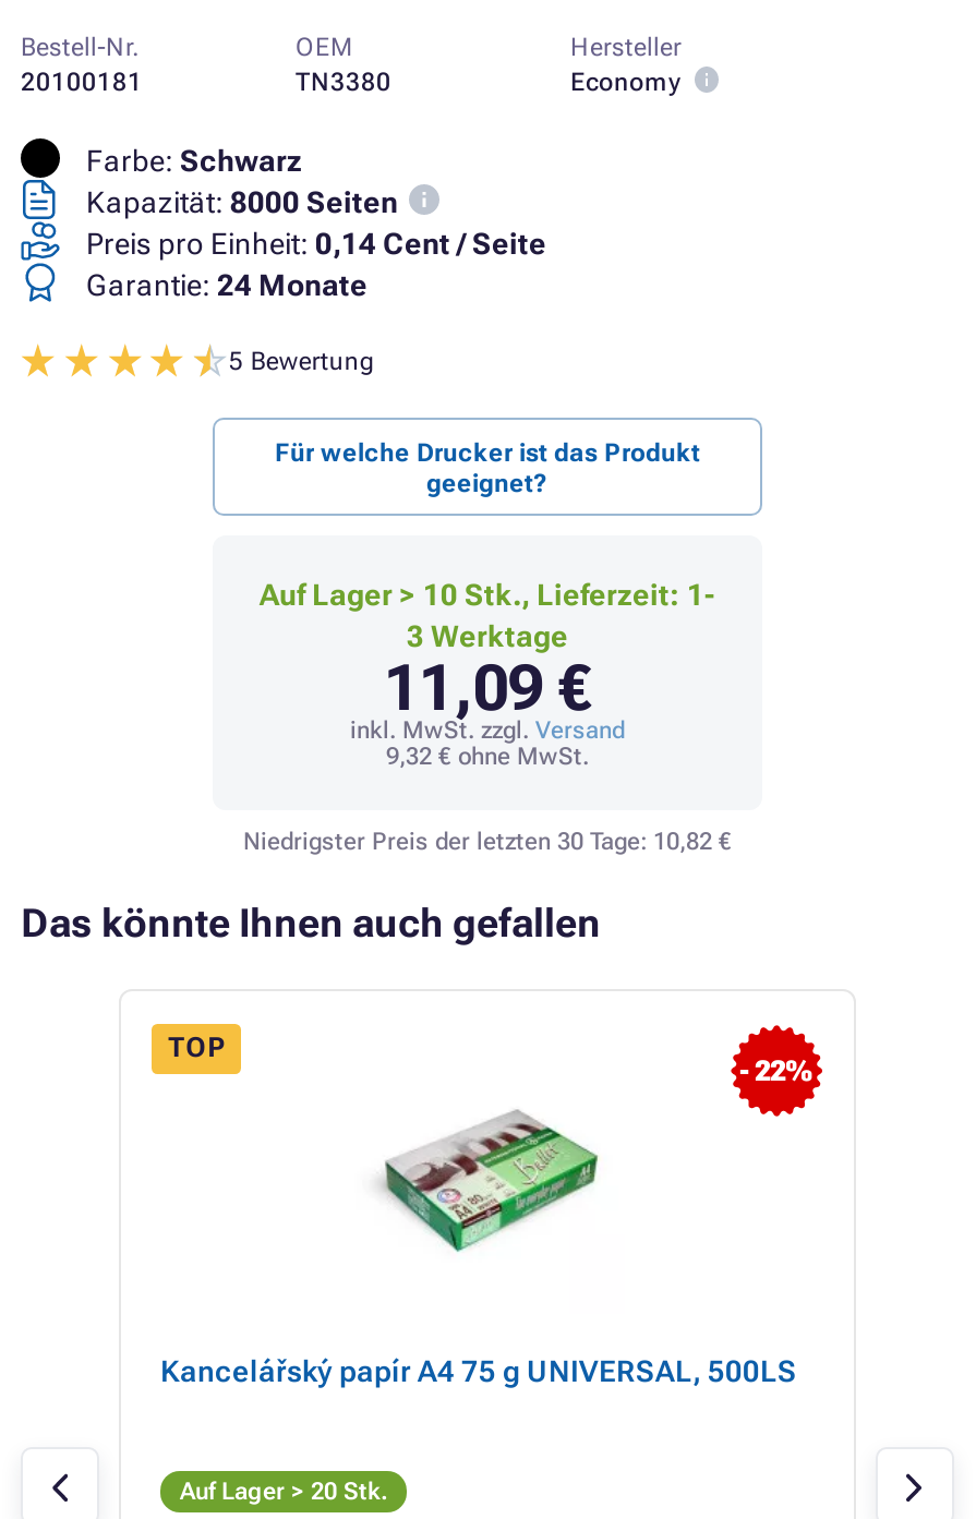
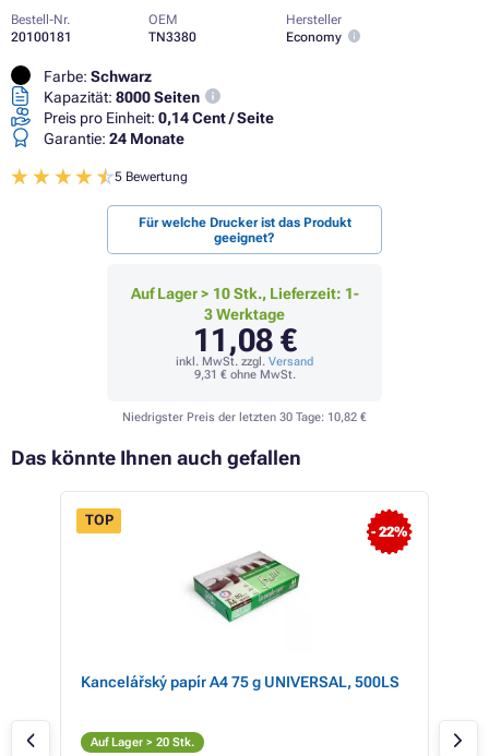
[384,651,591,726] 11,09 € -> [193,322,296,359] 11,08 €
[386,743,589,771] 9,32 €ohne MwSt. -> [194,368,295,382] 9,31 €ohne MwSt.

